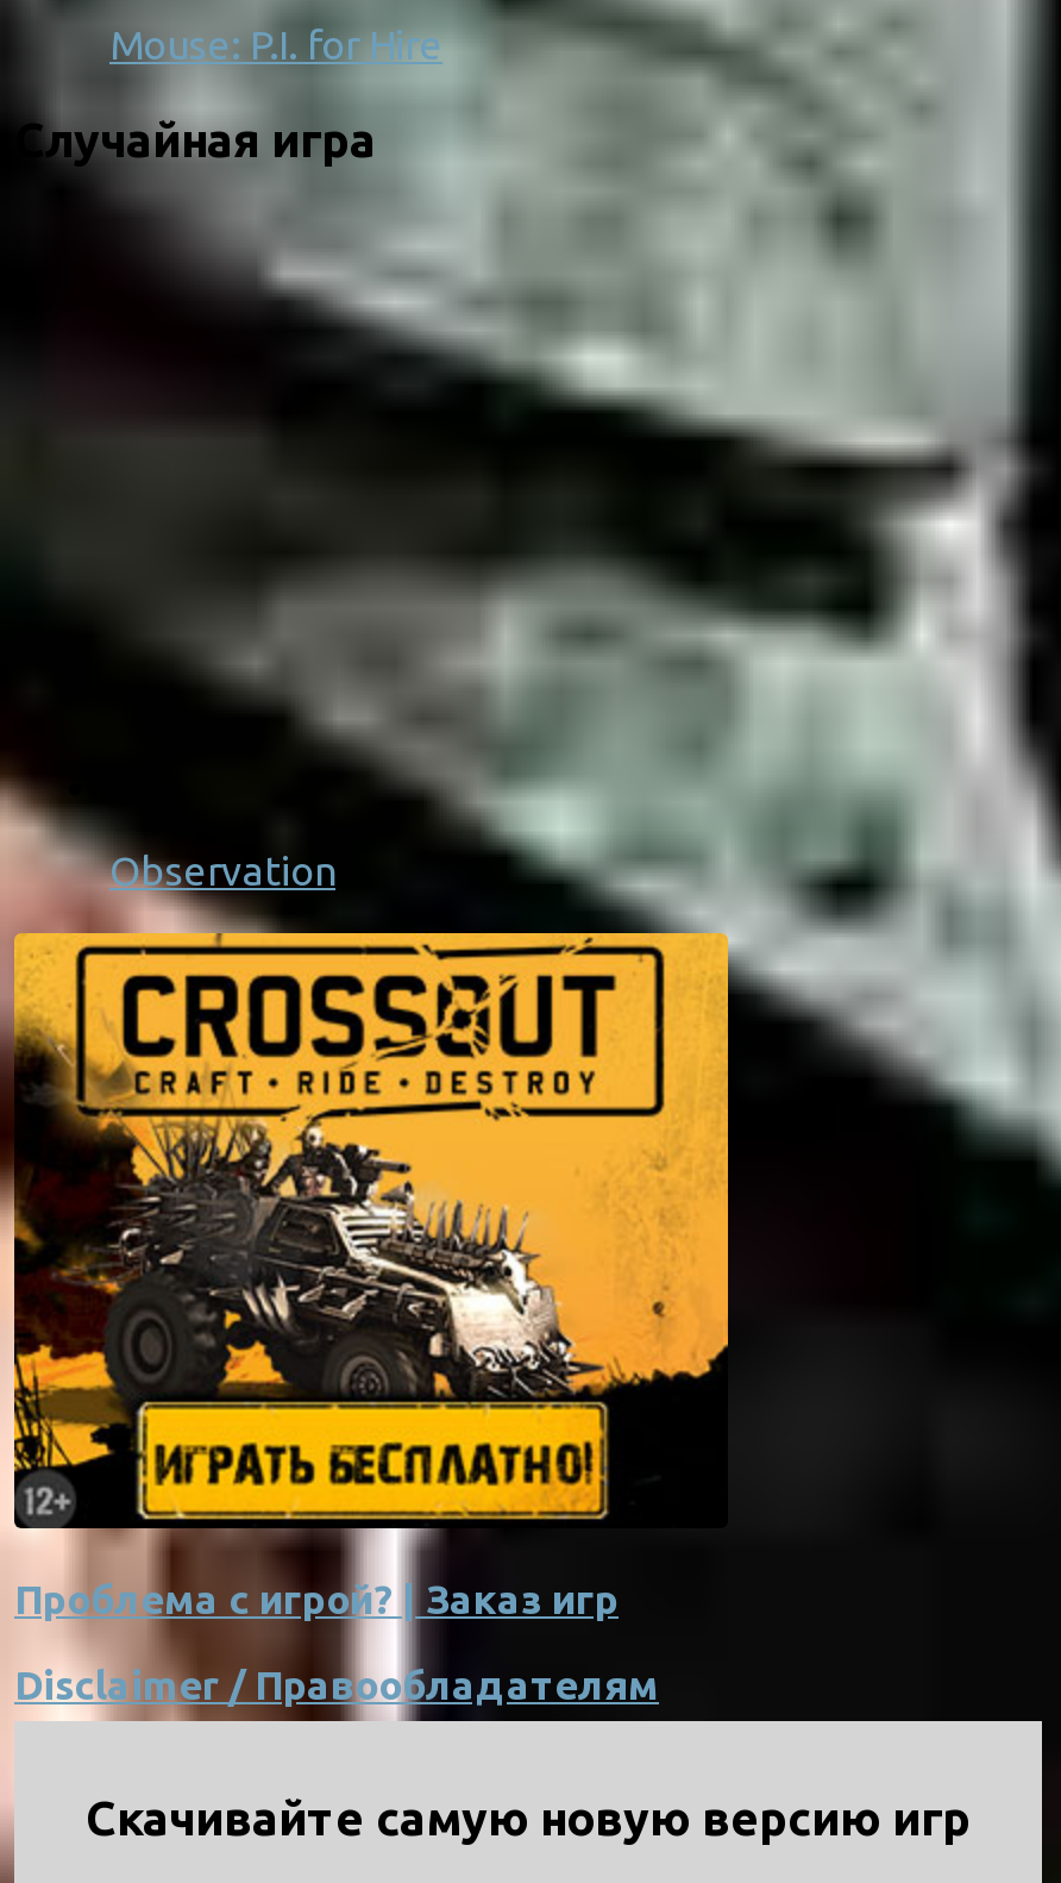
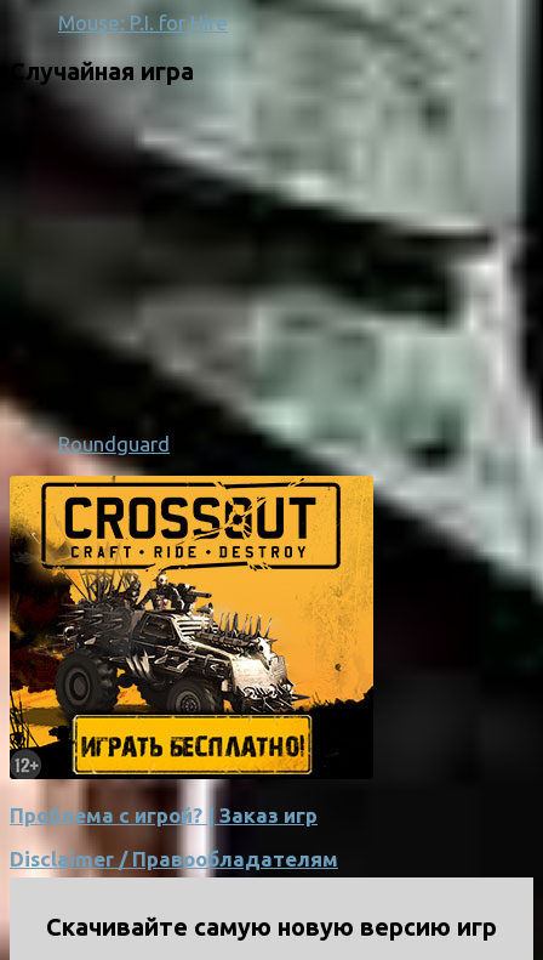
[109,847,335,893] Observation -> [58,432,170,455] Roundguard

